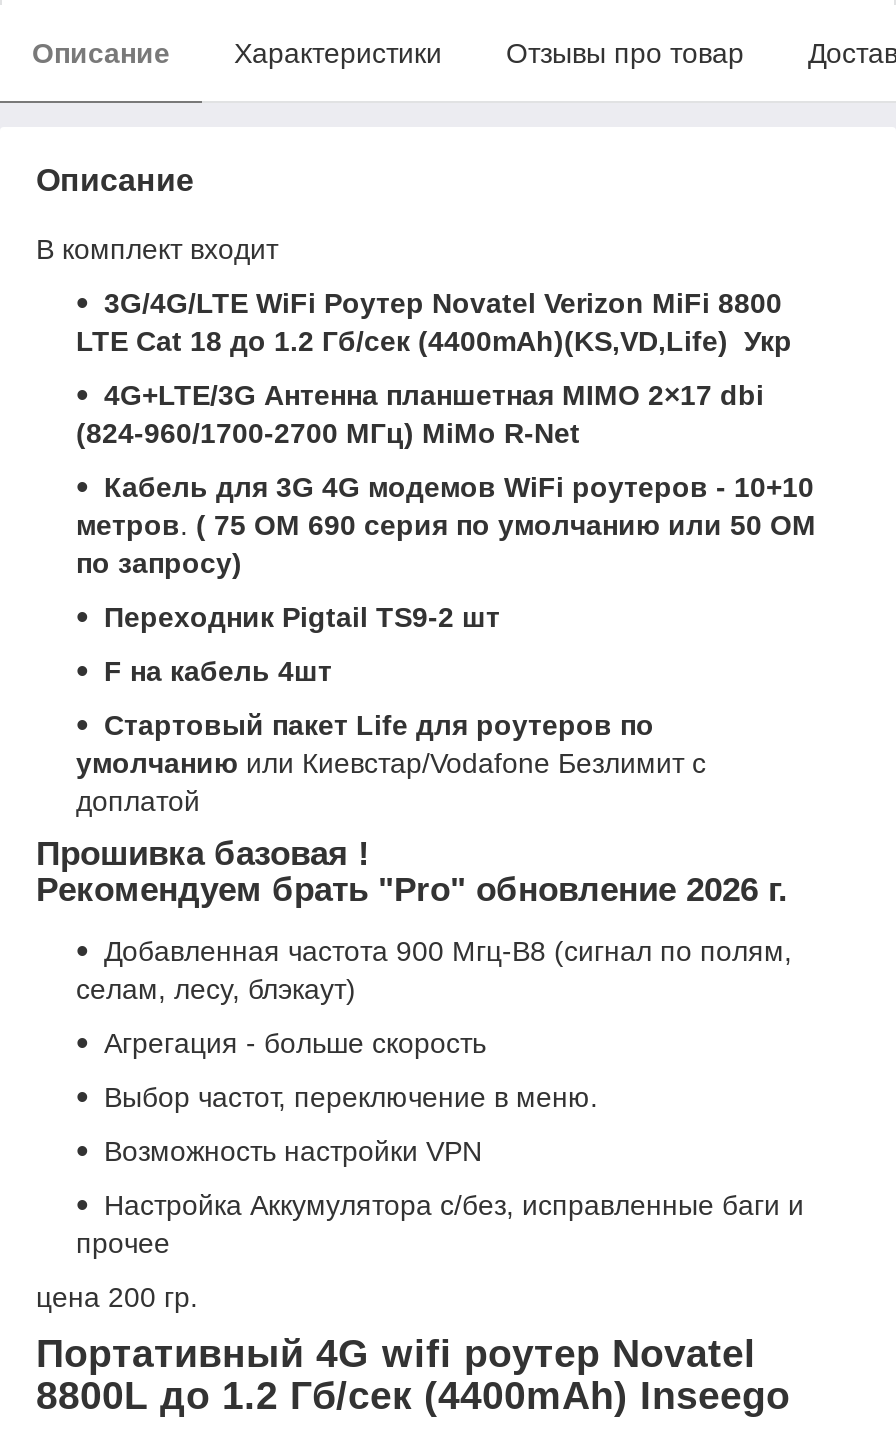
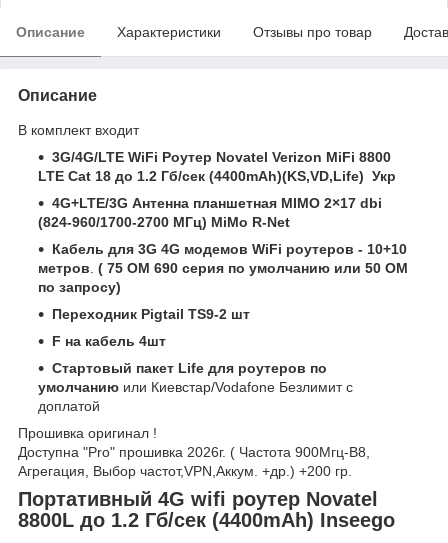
[36,835,804,1312] Прошивка базовая ! | Рекомендуем брать "Pro" обновление 2026 г. | Добавленная частота 900 Мгц-B8 (сигнал по полям, | селам, лесу, блэкаут) | Агрегация - больше скорость | Выбор частот, переключение в меню. | Возможность настройки VPN | Настройка Аккумулятора с/без, исправленные баги и | прочее | цена 200 гр. -> [18,425,370,479] Прошивка оригинал ! | Доступна "Pro" прошивка 2026г. ( Частота 900Мгц-B8, | Агрегация, Выбор частот,VPN,Аккум. +др.) +200 гр.

